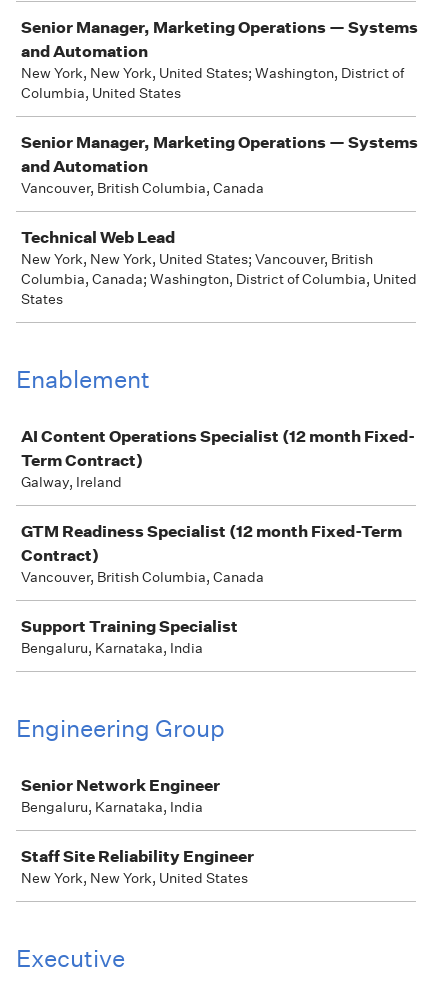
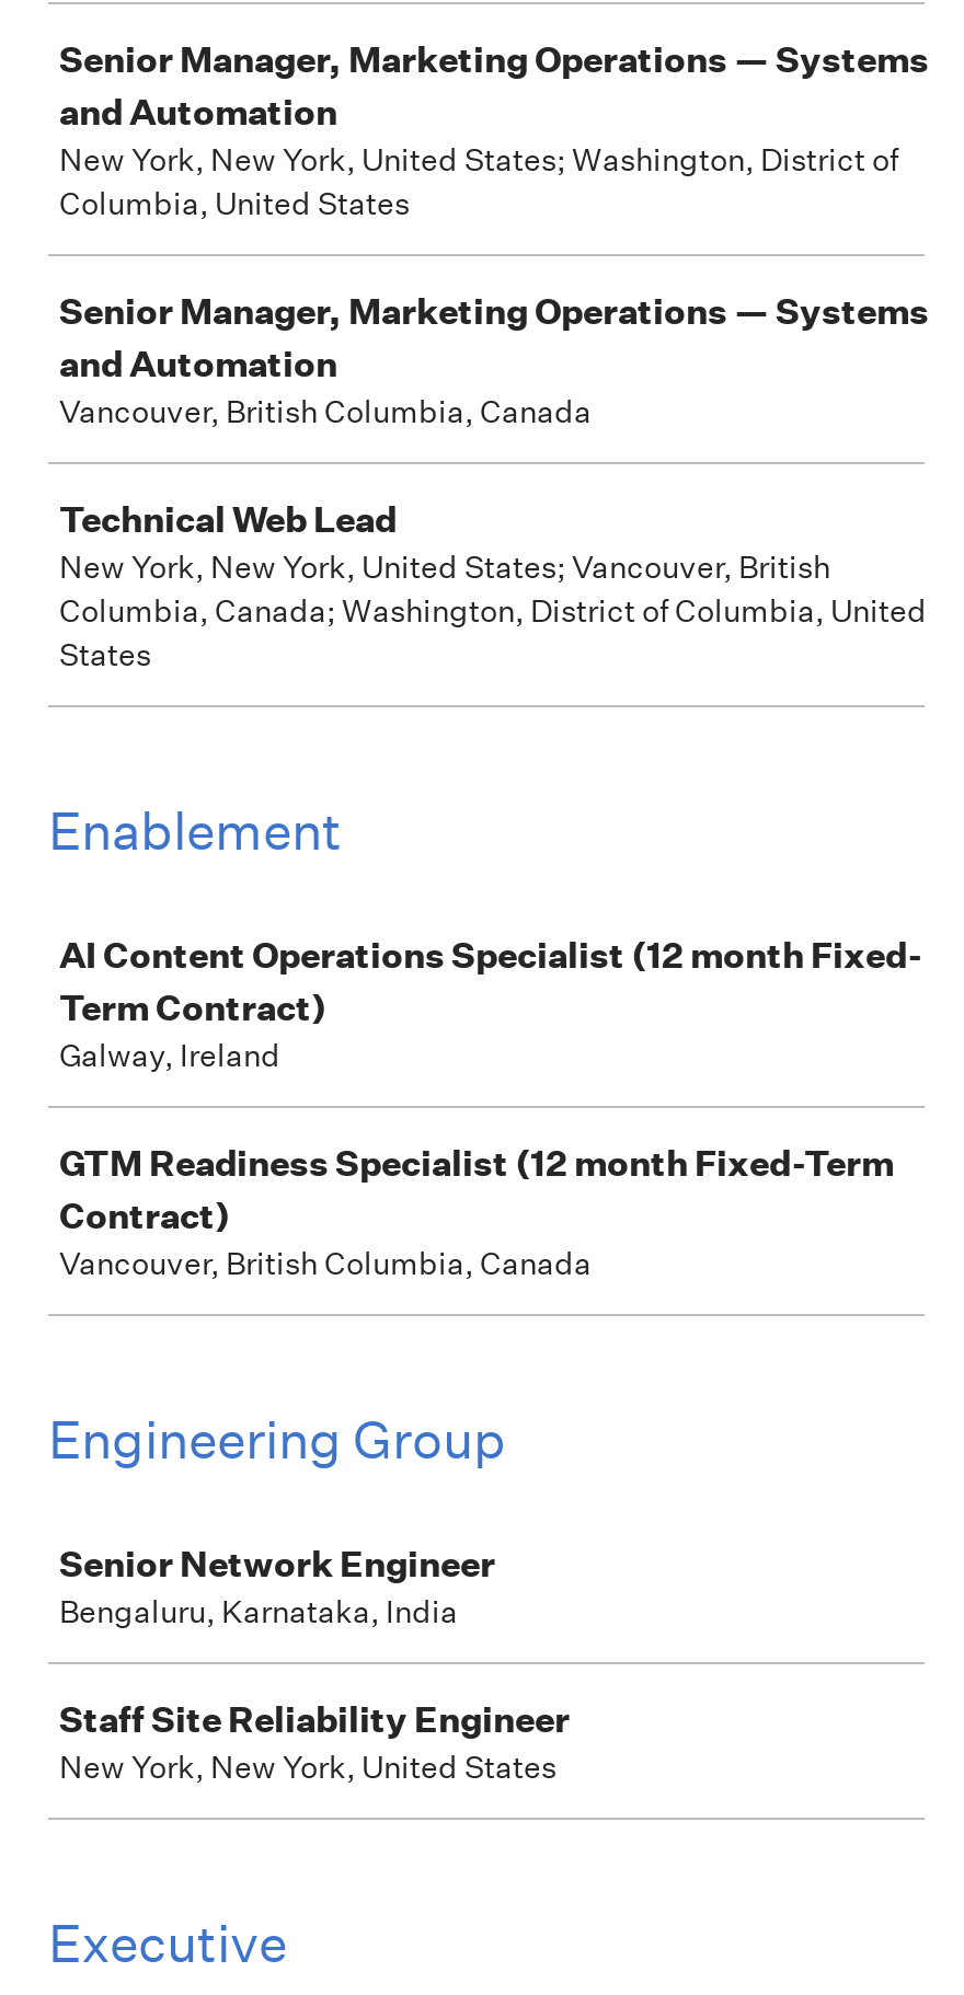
[21,616,238,657] Support Training Specialist | Bengaluru, Karnataka, India -> none

